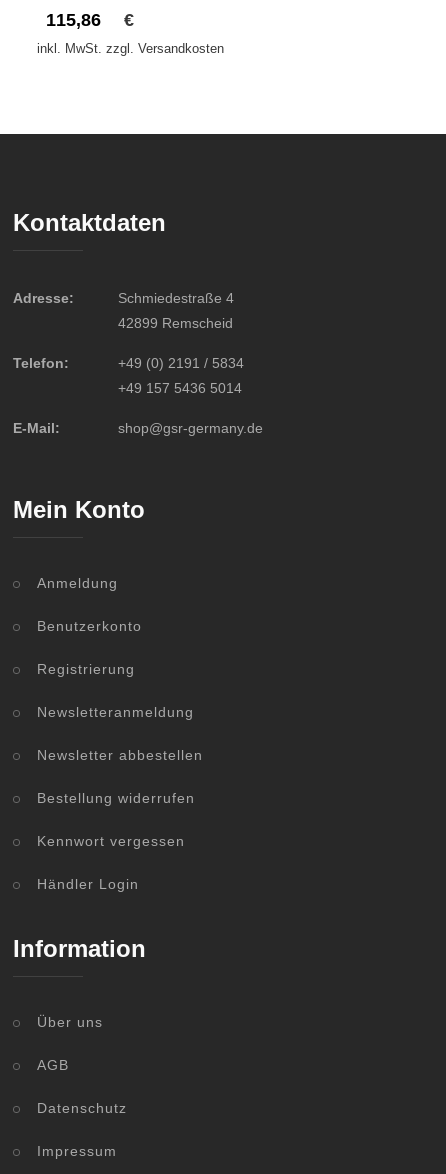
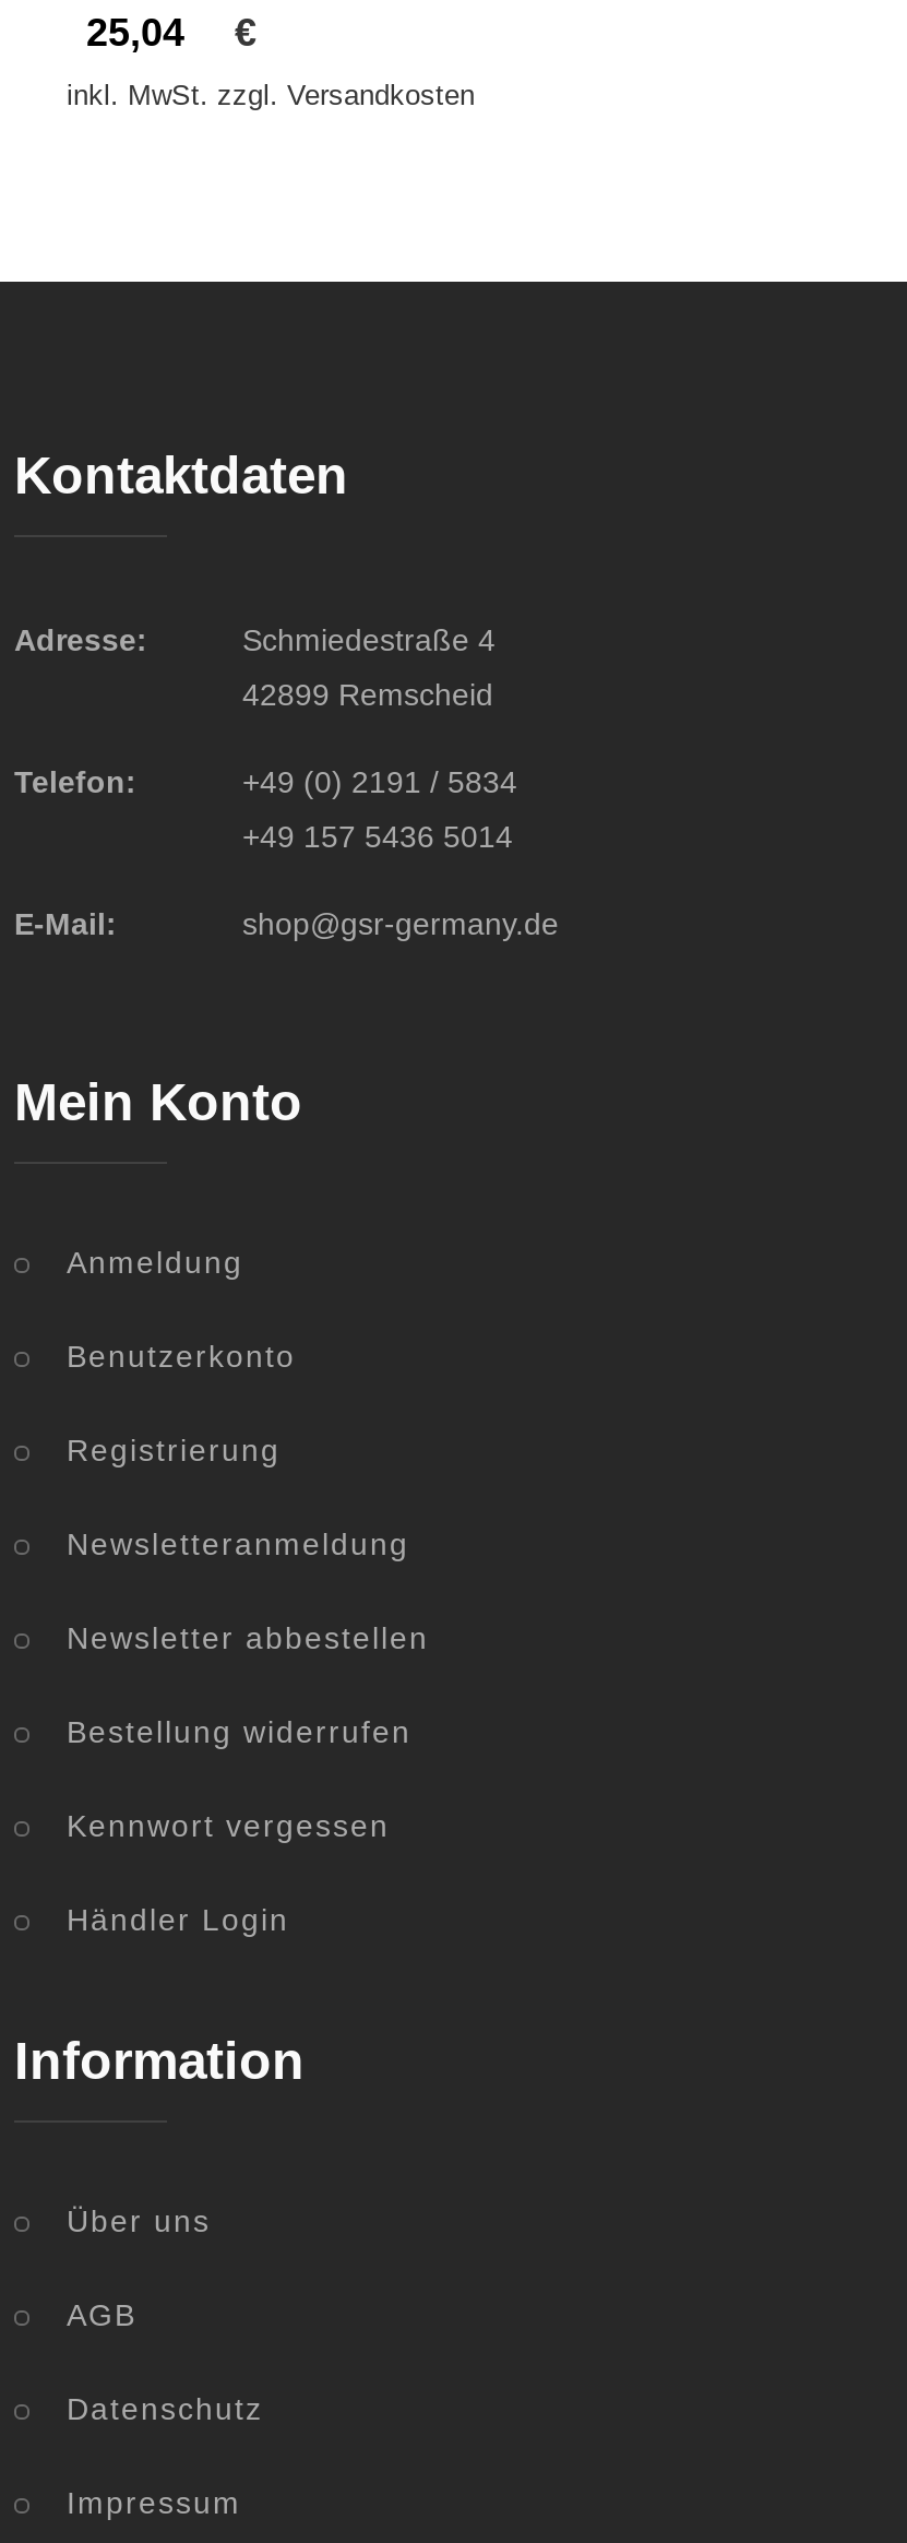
[46,10,101,30] 115,86 -> [86,12,184,56] 25,04

